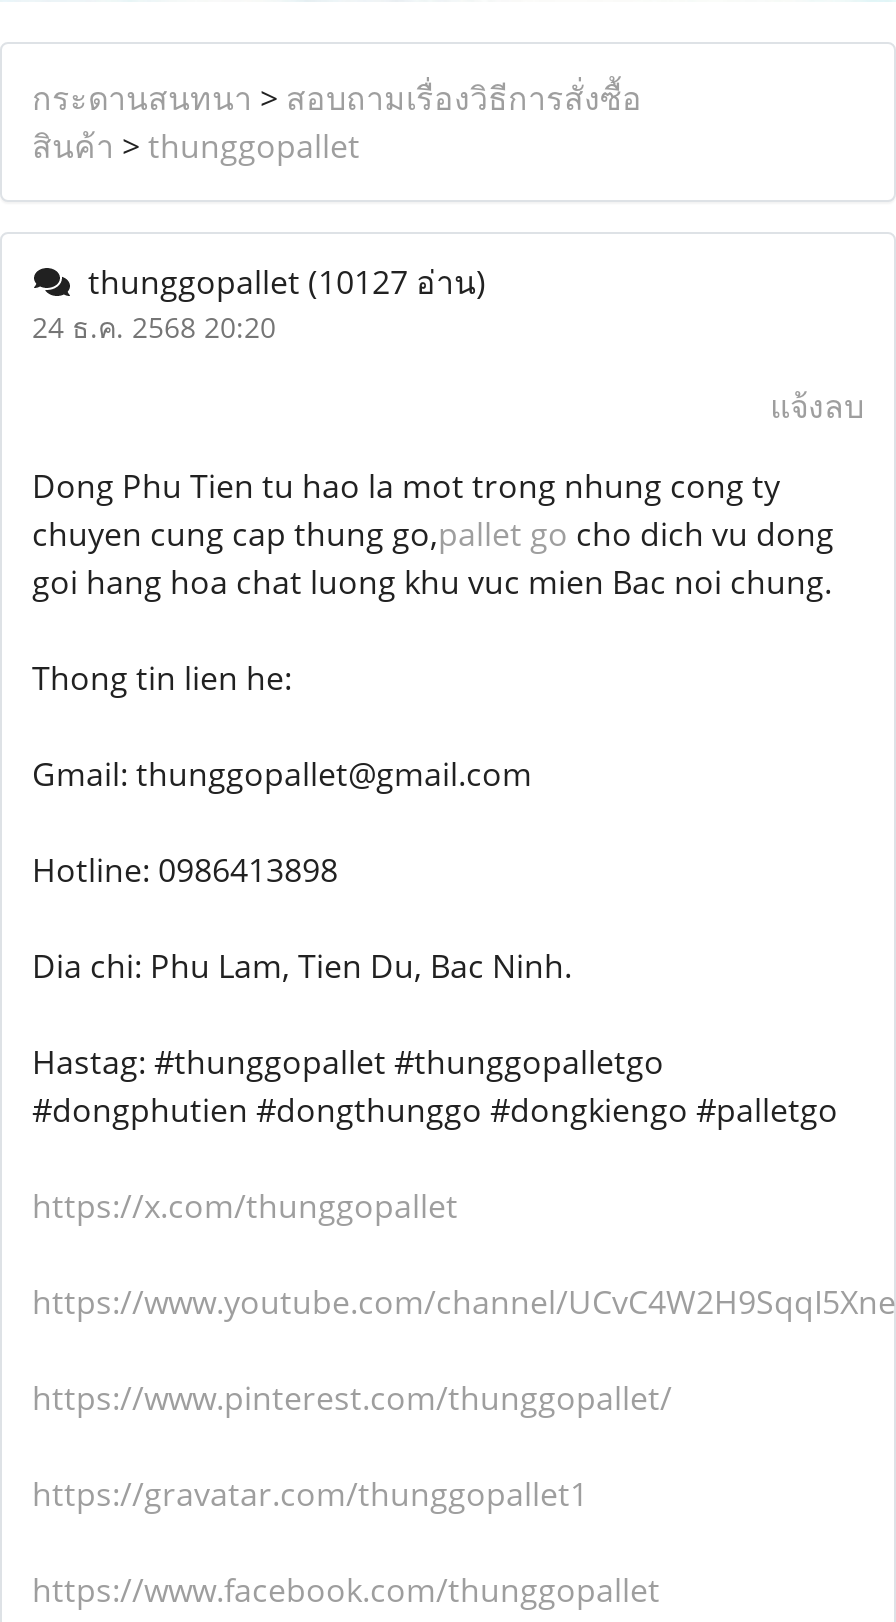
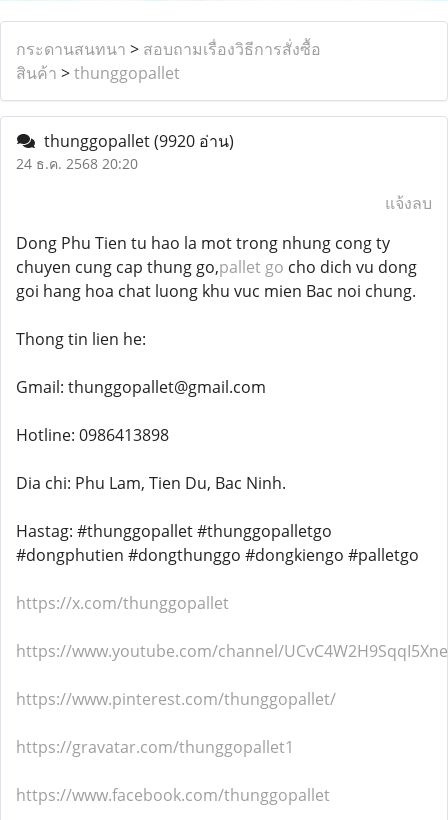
[72,260,486,304] thunggopallet (10127 อ่าน) -> [36,130,234,152] thunggopallet (9920 อ่าน)

